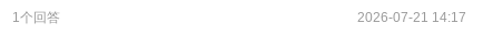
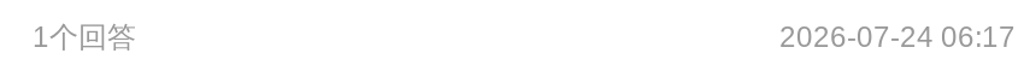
[357,10,466,25] 2026-07-21 14:17 -> [779,20,1016,54] 2026-07-24 06:17

